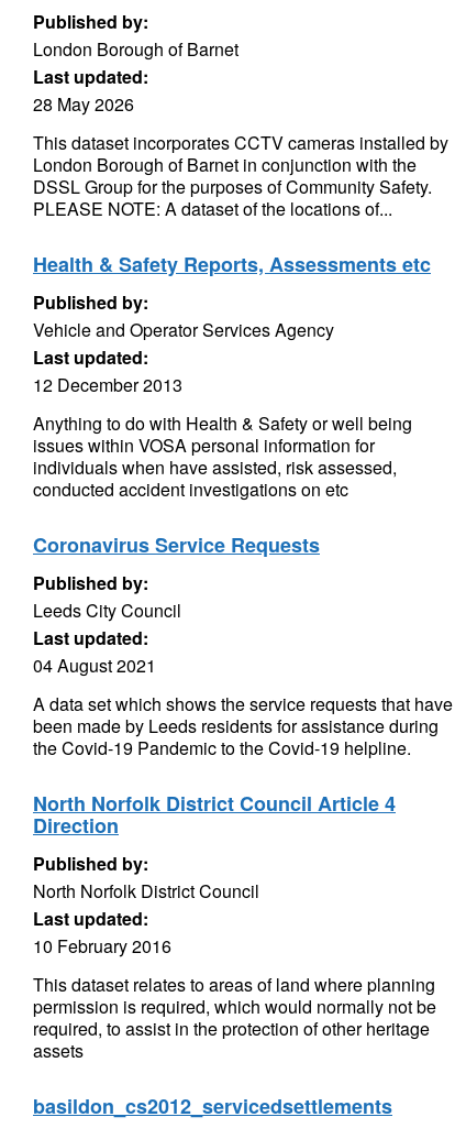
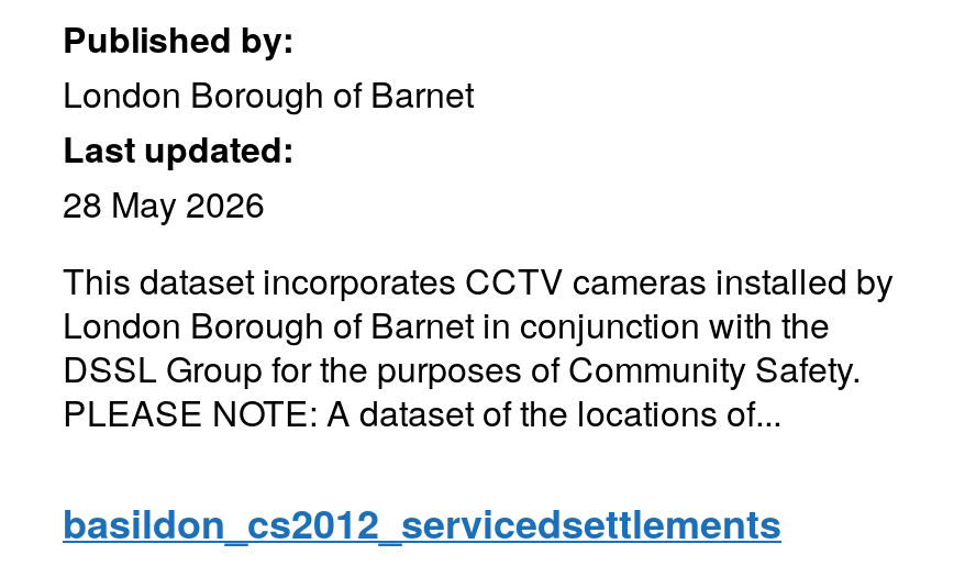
[33,250,453,1063] Health & Safety Reports, Assessments etc | Published by: | Vehicle and Operator Services Agency | Last updated: | 12 December 2013 | Anything to do with Health & Safety or well being | issues within VOSA personal information for | individuals when have assisted, risk assessed, | conducted accident investigations on etc | Coronavirus Service Requests | Published by: | Leeds City Council | Last updated: | 04 August 2021 | A data set which shows the service requests that have | been made by Leeds residents for assistance during | the Covid-19 Pandemic to the Covid-19 helpline. | North Norfolk District Council Article 4 | Direction | Published by: | North Norfolk District Council | Last updated: | 10 February 2016 | This dataset relates to areas of land where planning | permission is required, which would normally not be | required, to assist in the protection of other heritage | assets -> none

